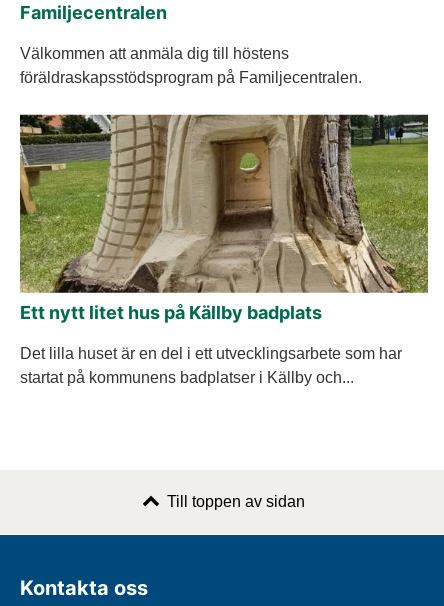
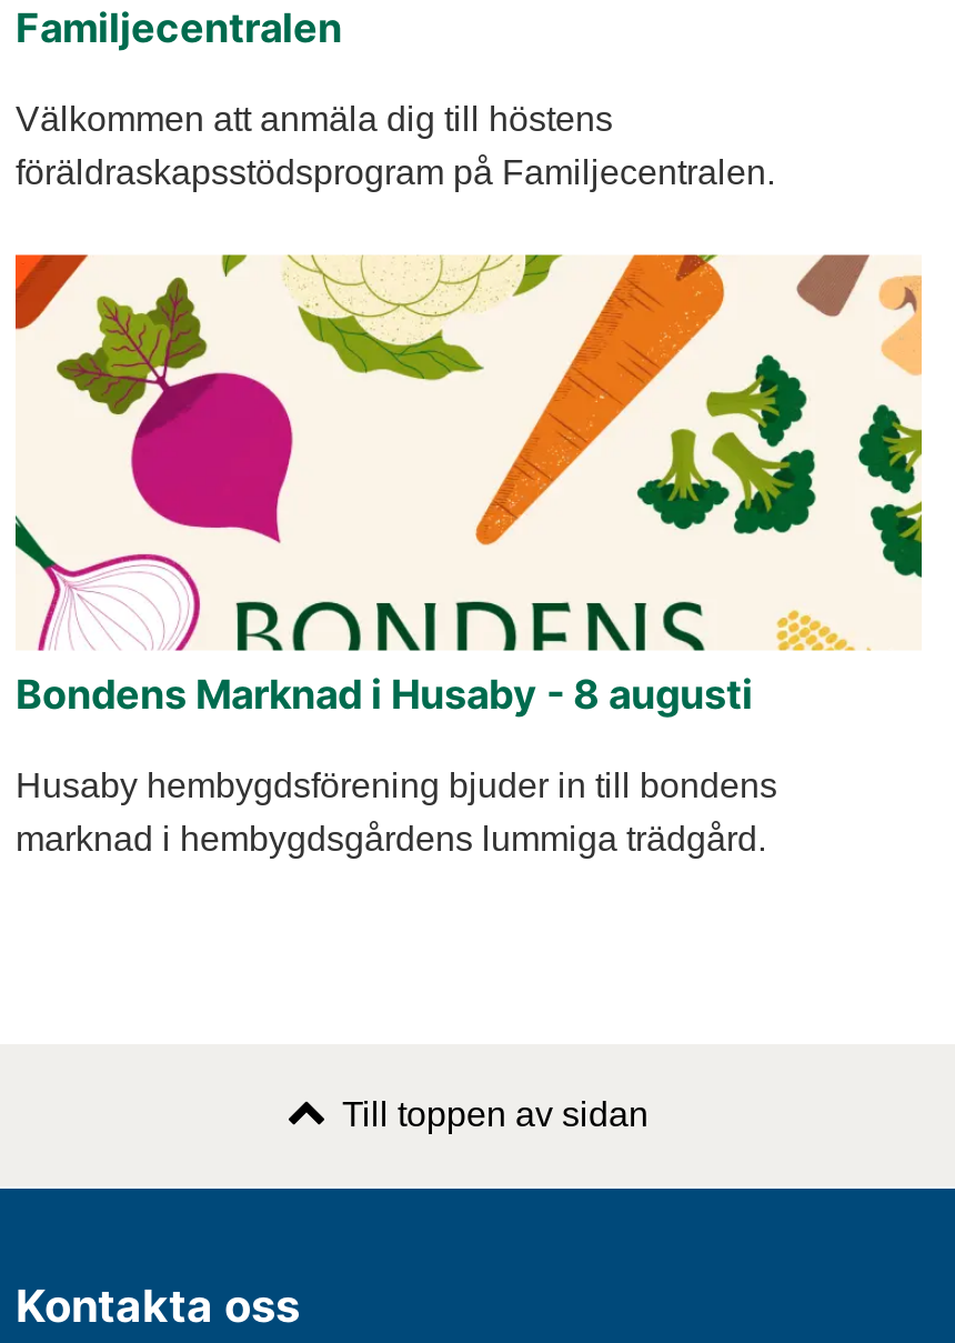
[19,114,429,323] [image] | Ett nytt litet hus på Källby badplats -> [13,253,924,717] [image] | Bondens Marknad i Husaby - 8 augusti
[20,345,402,386] Det lilla huset är en del i ett utvecklingsarbete som har | startat på kommunens badplatser i Källby och... -> [16,766,777,857] Husaby hembygdsförening bjuder in till bondens | marknad i hembygdsgårdens lummiga trädgård.

